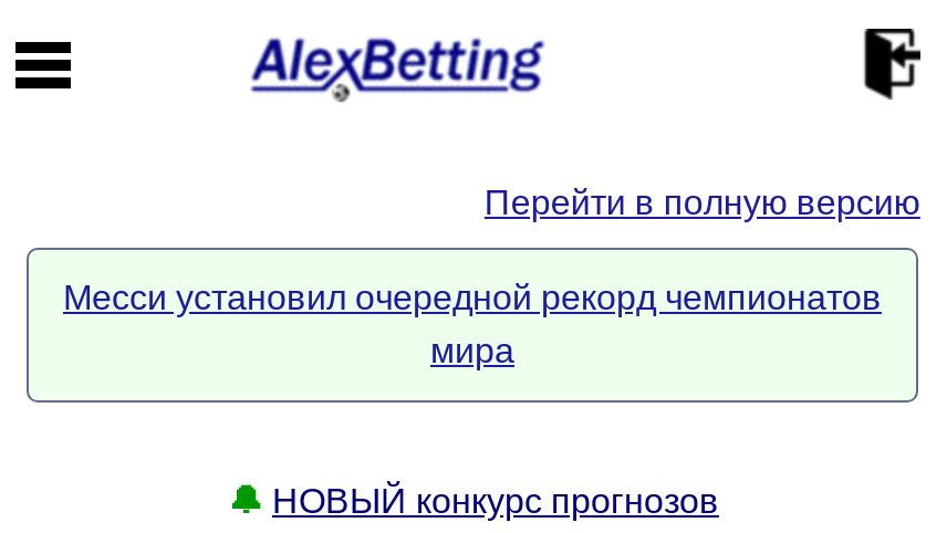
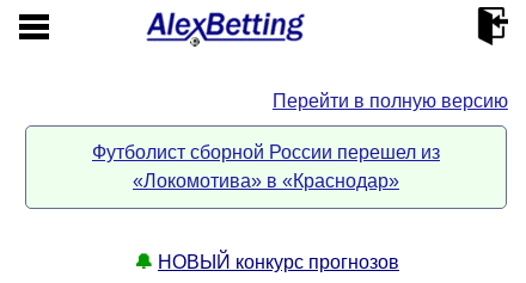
[63,279,882,369] Месси установил очередной рекорд чемпионатов | мира -> [92,142,440,191] Футболист сборной России перешел из | «Локомотива» в «Краснодар»

